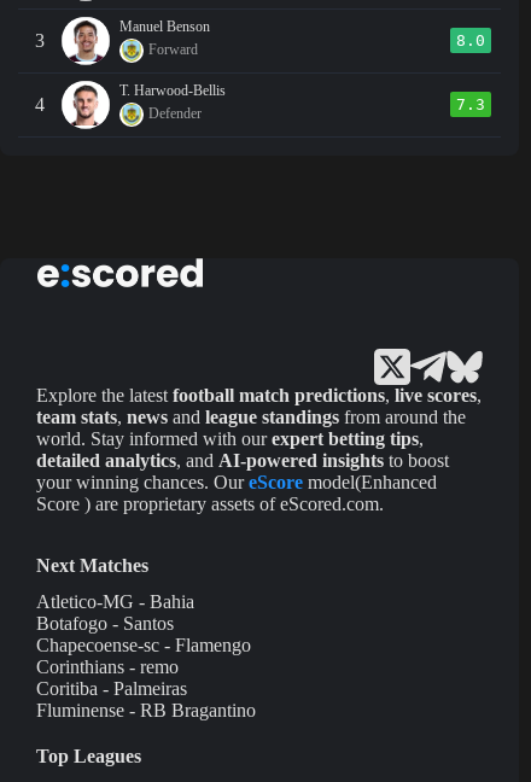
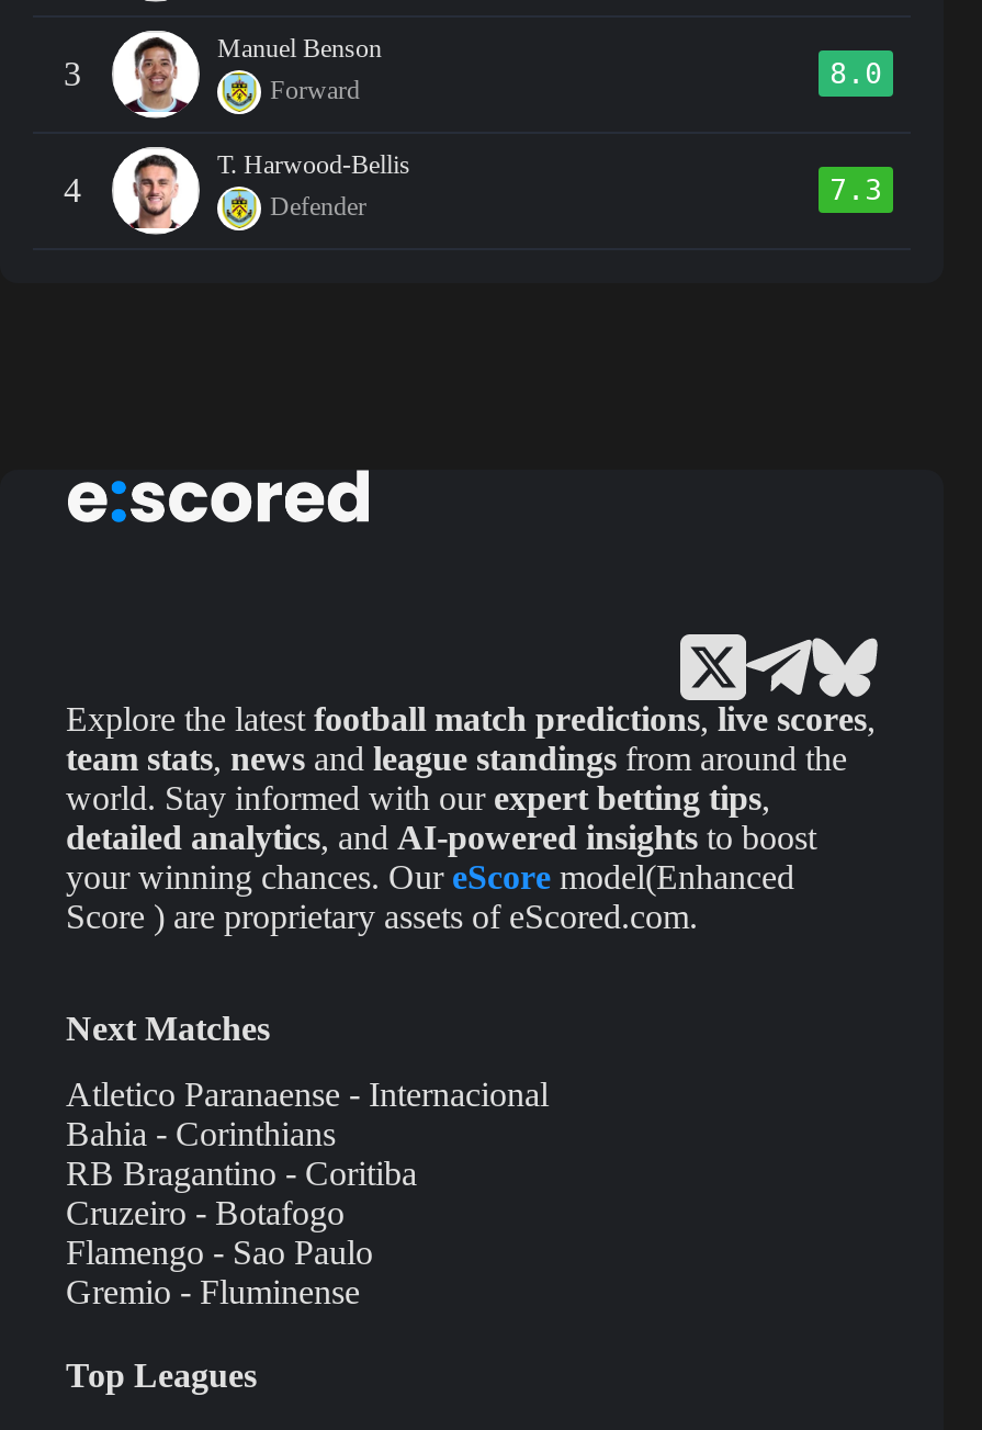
[36,592,256,721] Atletico-MG - Bahia | Botafogo - Santos | Chapecoense-sc - Flamengo | Corinthians - remo | Coritiba - Palmeiras | Fluminense - RB Bragantino -> [66,1077,549,1311] Atletico Paranaense - Internacional | Bahia - Corinthians | RB Bragantino - Coritiba | Cruzeiro - Botafogo | Flamengo - Sao Paulo | Gremio - Fluminense

